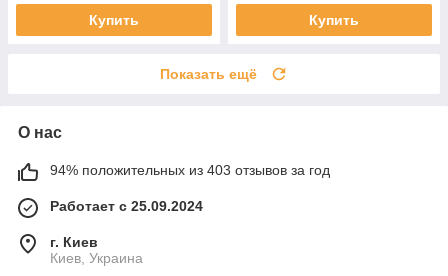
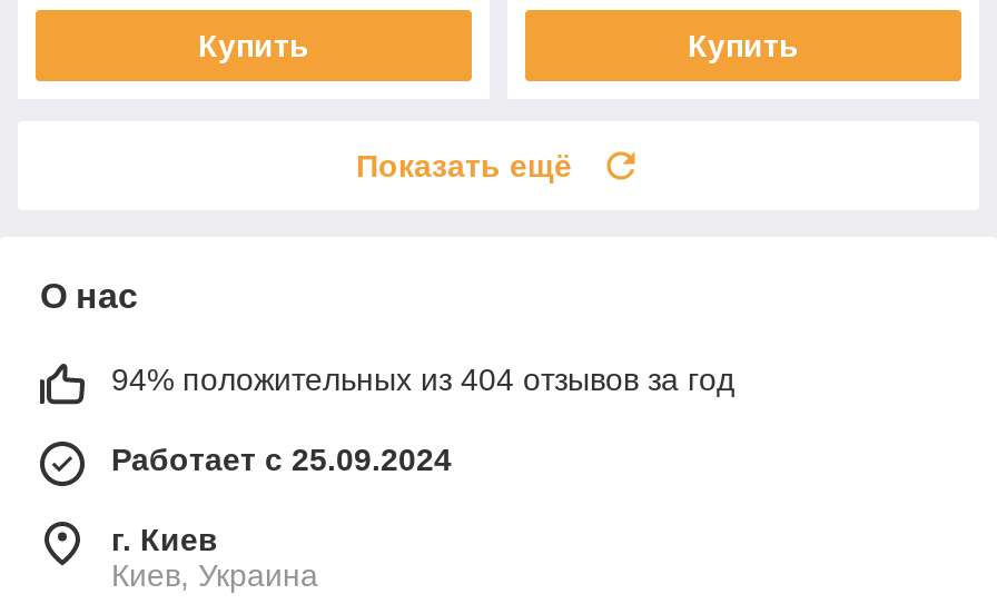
[50,162,330,178] 94% положительных из 403 отзывов за год -> [111,361,734,397] 94% положительных из 404 отзывов за год

